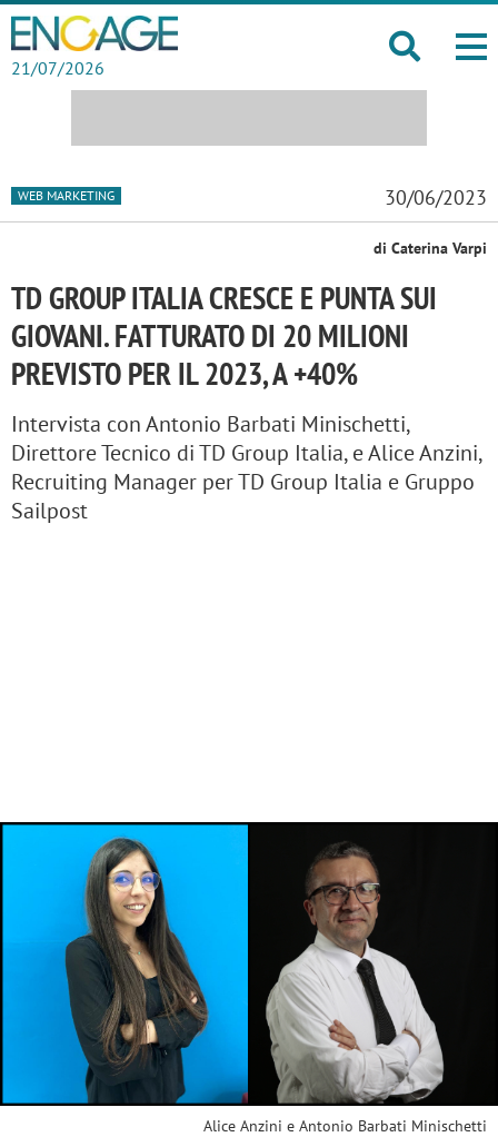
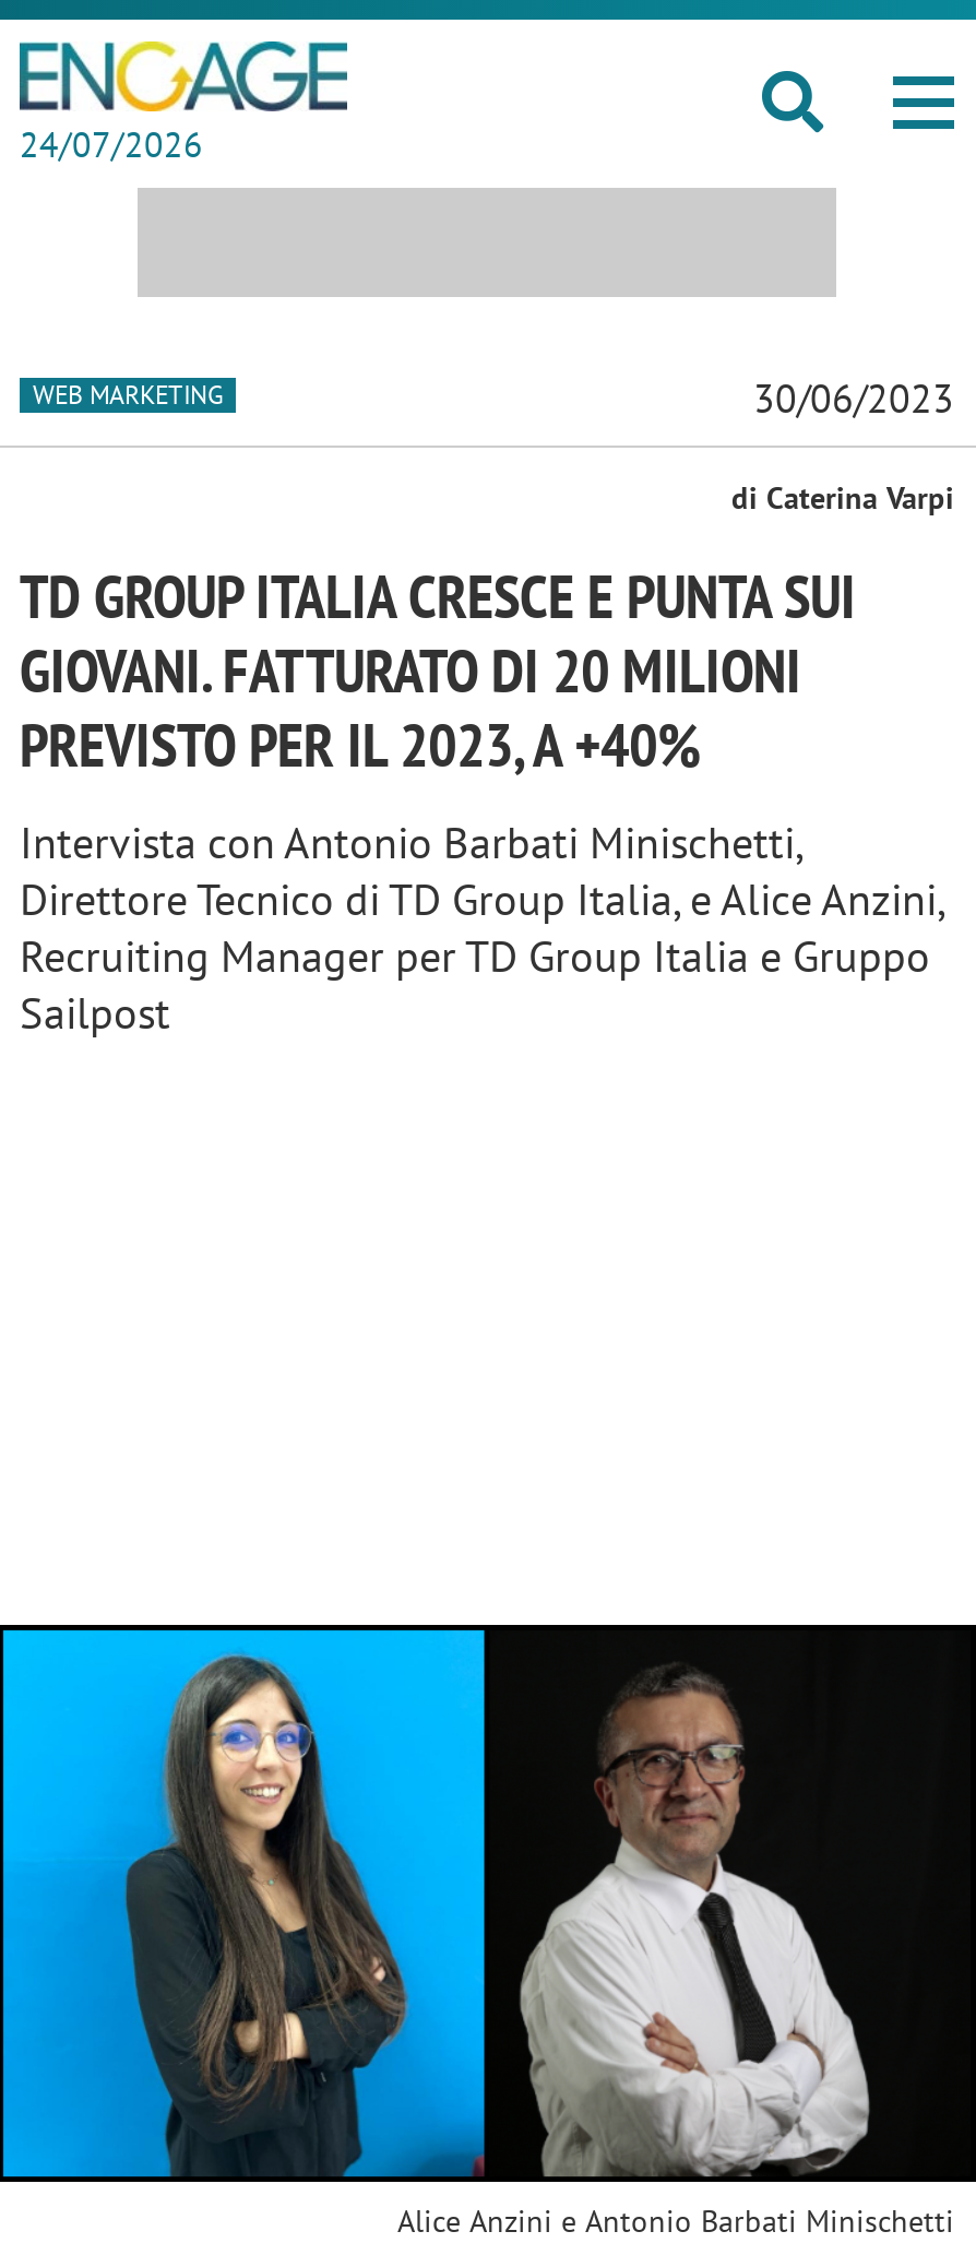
[11,57,104,79] 21/07/2026 -> [20,122,203,166] 24/07/2026

